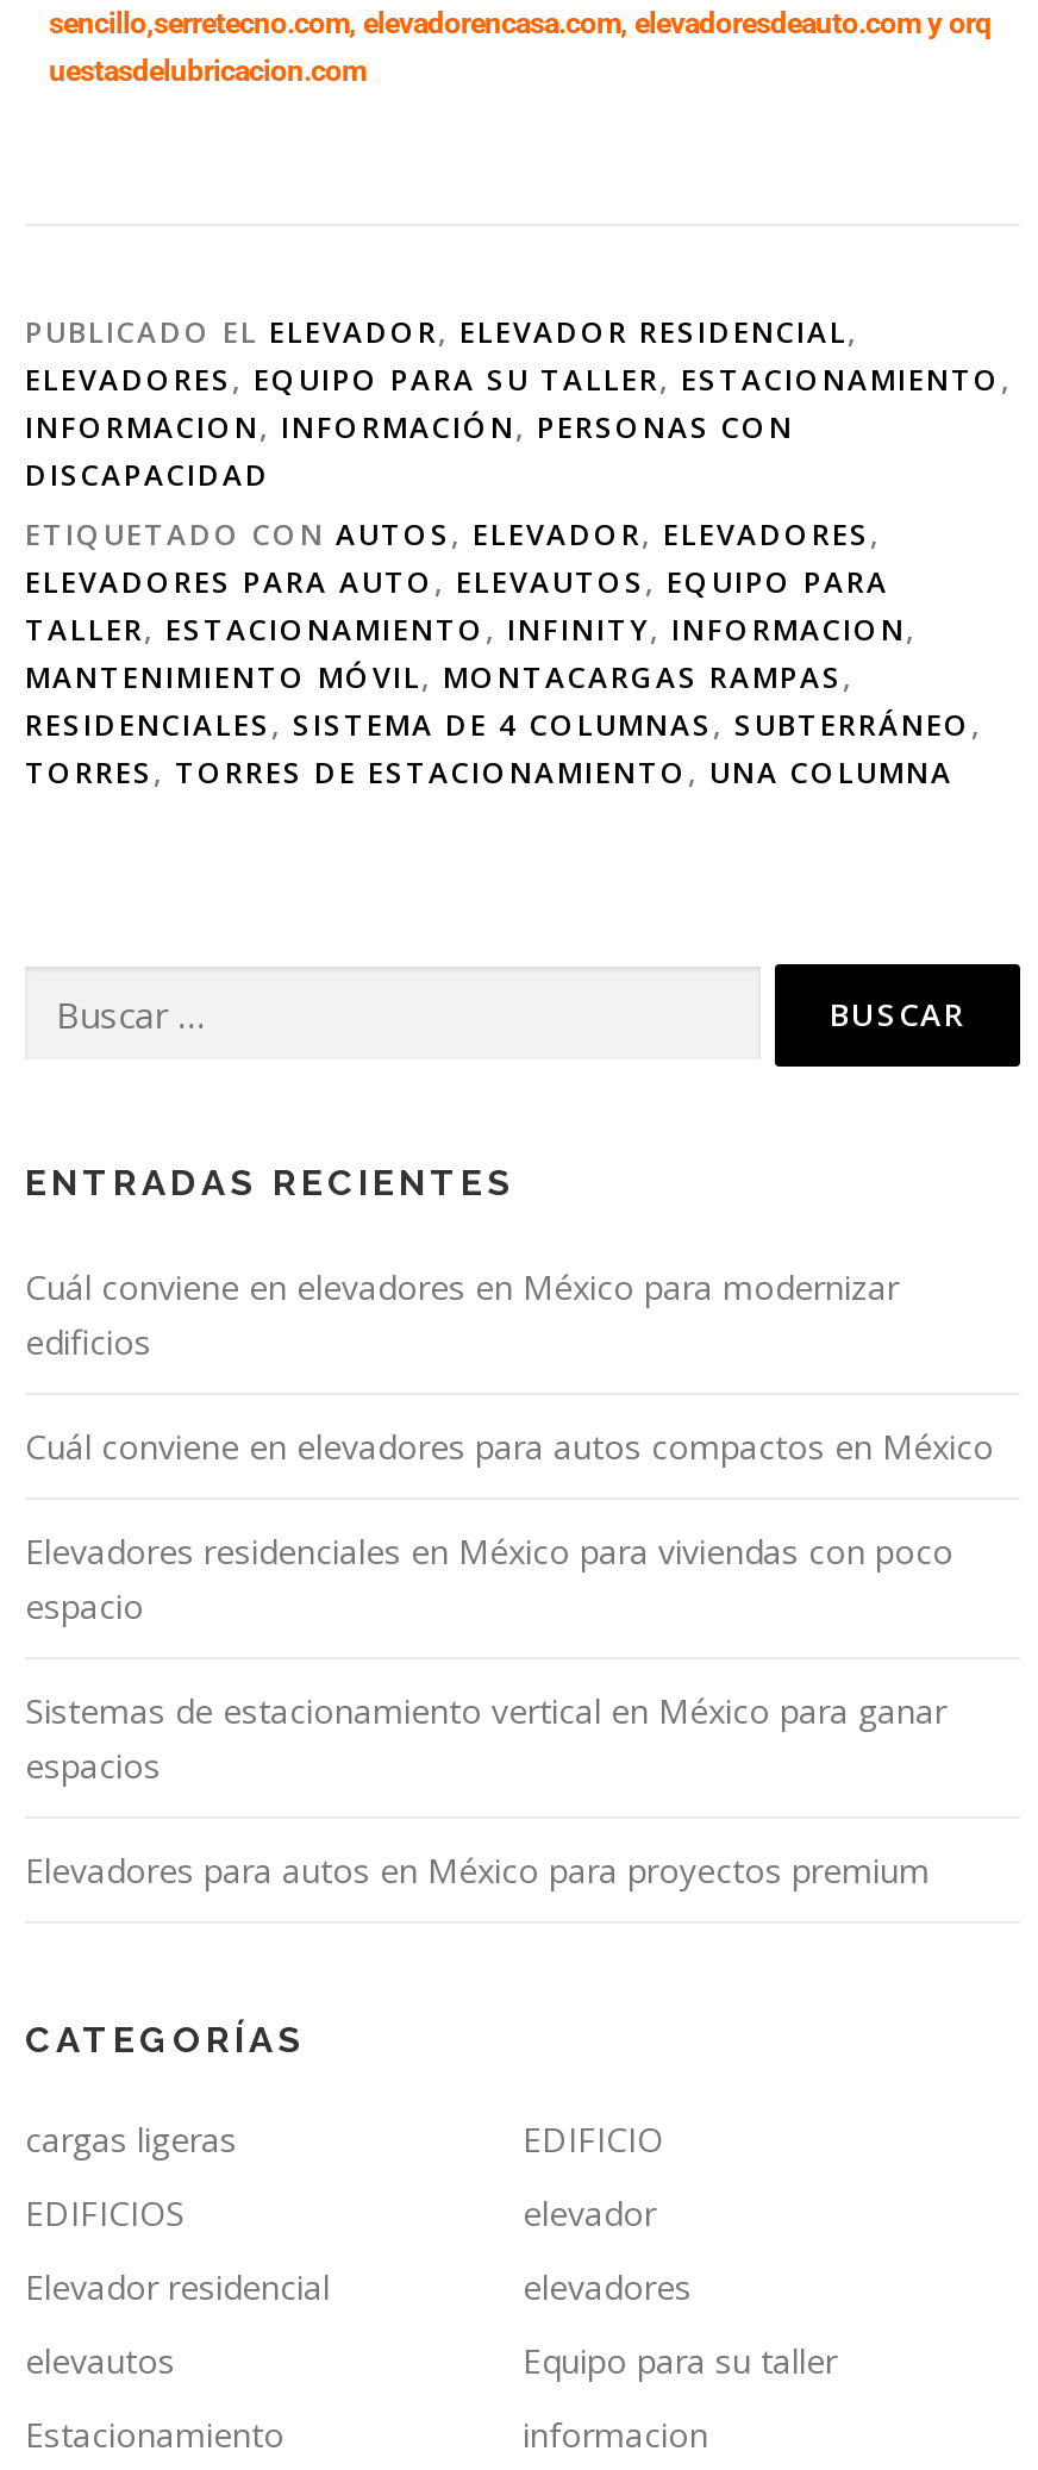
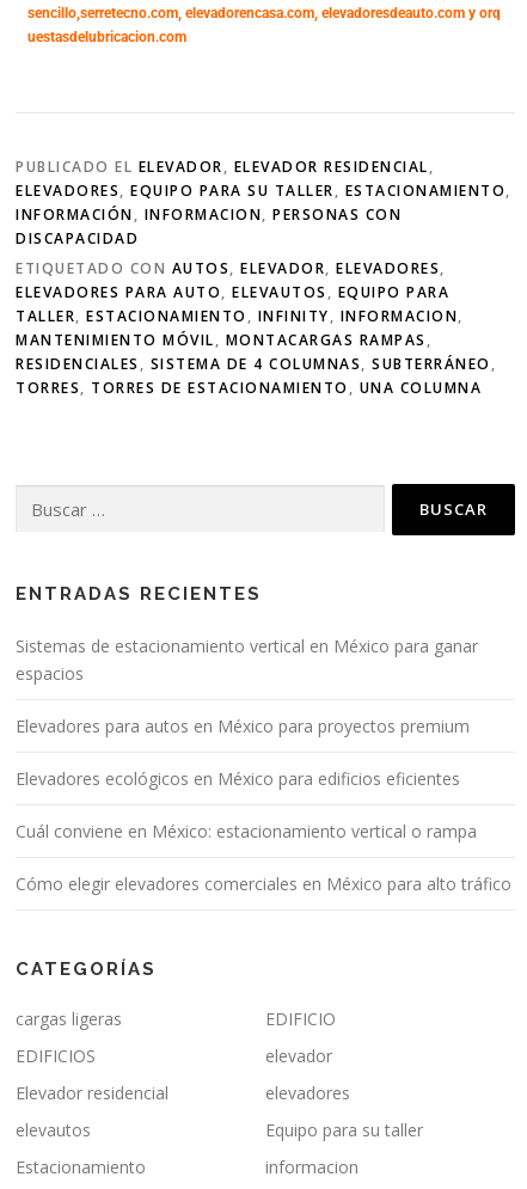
[25,406,794,447] INFORMACION, INFORMACIÓN, PERSONAS CON -> [16,204,402,224] INFORMACIÓN, INFORMACION, PERSONAS CON
[25,1263,994,1628] Cuál conviene en elevadores en México para modernizar | edificios | Cuál conviene en elevadores para autos compactos en México | Elevadores residenciales en México para viviendas con poco | espacio -> none
moved [25,1687,946,1892] -> [16,634,478,737]: Sistemas de estacionamiento vertical en México para ganar | espacios | Elevadores para autos en México para proyectos premium
none -> [16,767,511,895] Elevadores ecológicos en México para edificios eficientes | Cuál conviene en México: estacionamiento vertical o rampa | Cómo elegir elevadores comerciales en México para alto tráfico

